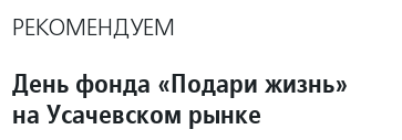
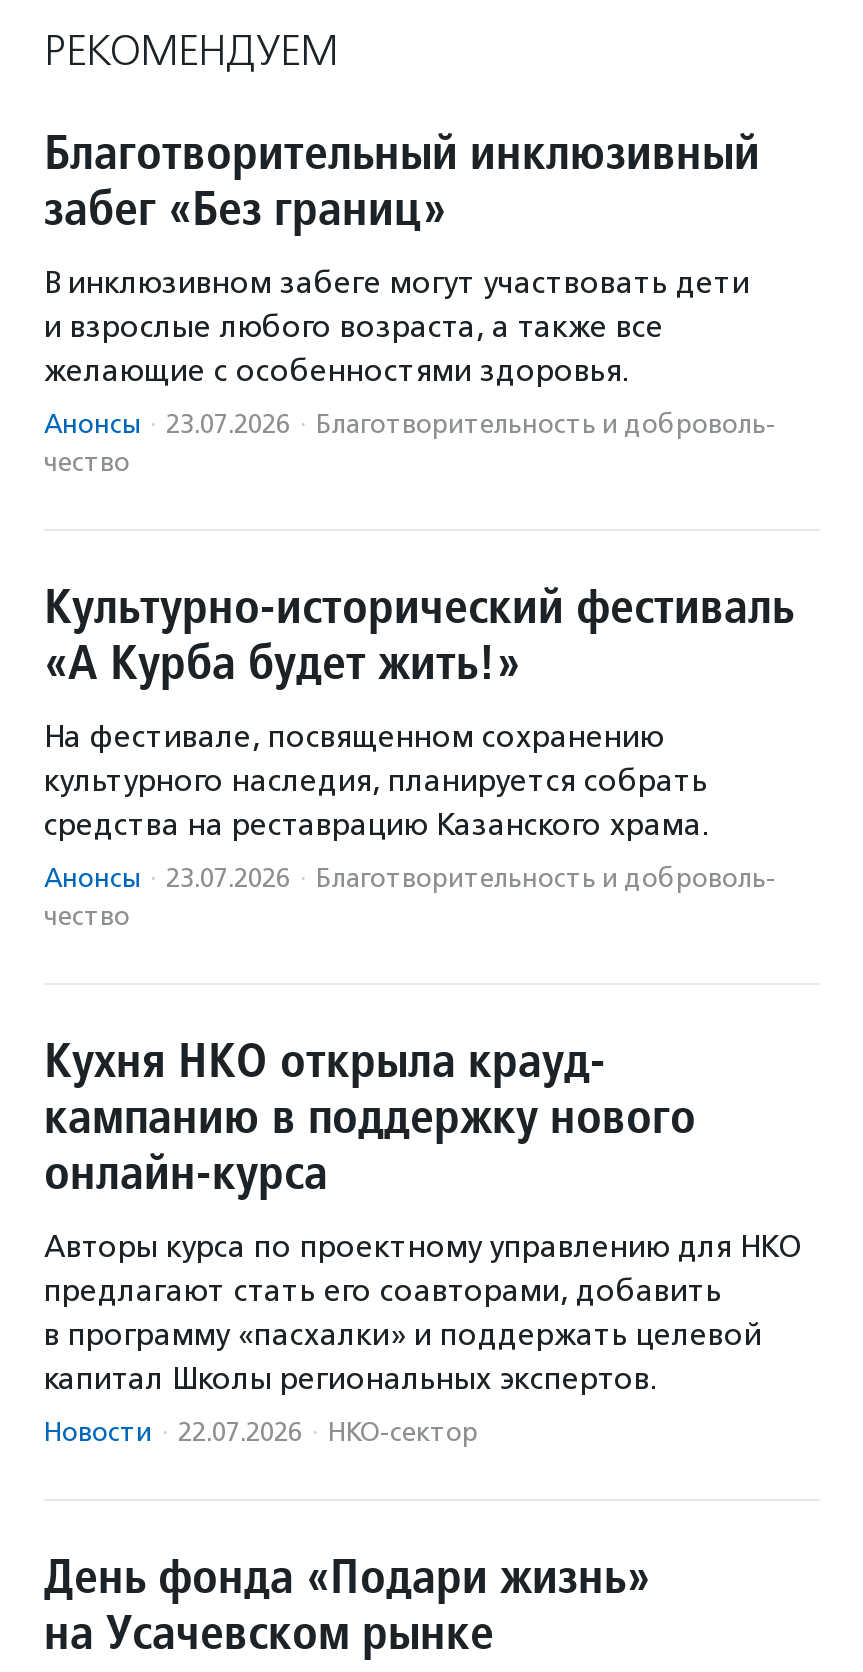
none -> [44,120,802,1446] Благотворительный инклюзивный | забег «Без границ» | В инклюзивном забеге могут участвовать дети | и взрослые любого возраста, а также все | желающие с особенностями здоровья. | Анонсы · 23.07.2026 · Благотворительность и доброволь | чество | Культурно-исторический фестиваль | «А Курба будет жить!» | На фестивале, посвященном сохранению | культурного наследия, планируется собрать | средства на реставрацию Казанского храма. | Анонсы · 23.07.2026 · Благотворительность и доброволь | чество | Кухня НКО открыла крауд- | кампанию в поддержку нового | онлайн-курса | Авторы курса по проектному управлению для НКО | предлагают стать его соавторами, добавить | в программу «пасхалки» и поддержать целевой | капитал Школы региональных экспертов. | Новости · 22.07.2026 · НКО-сектор

